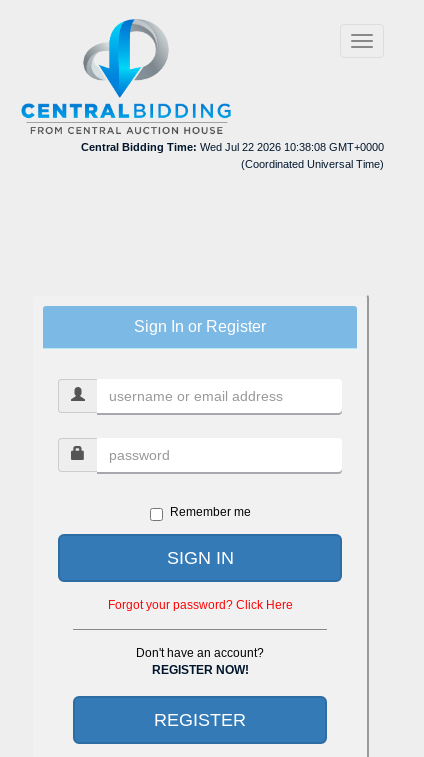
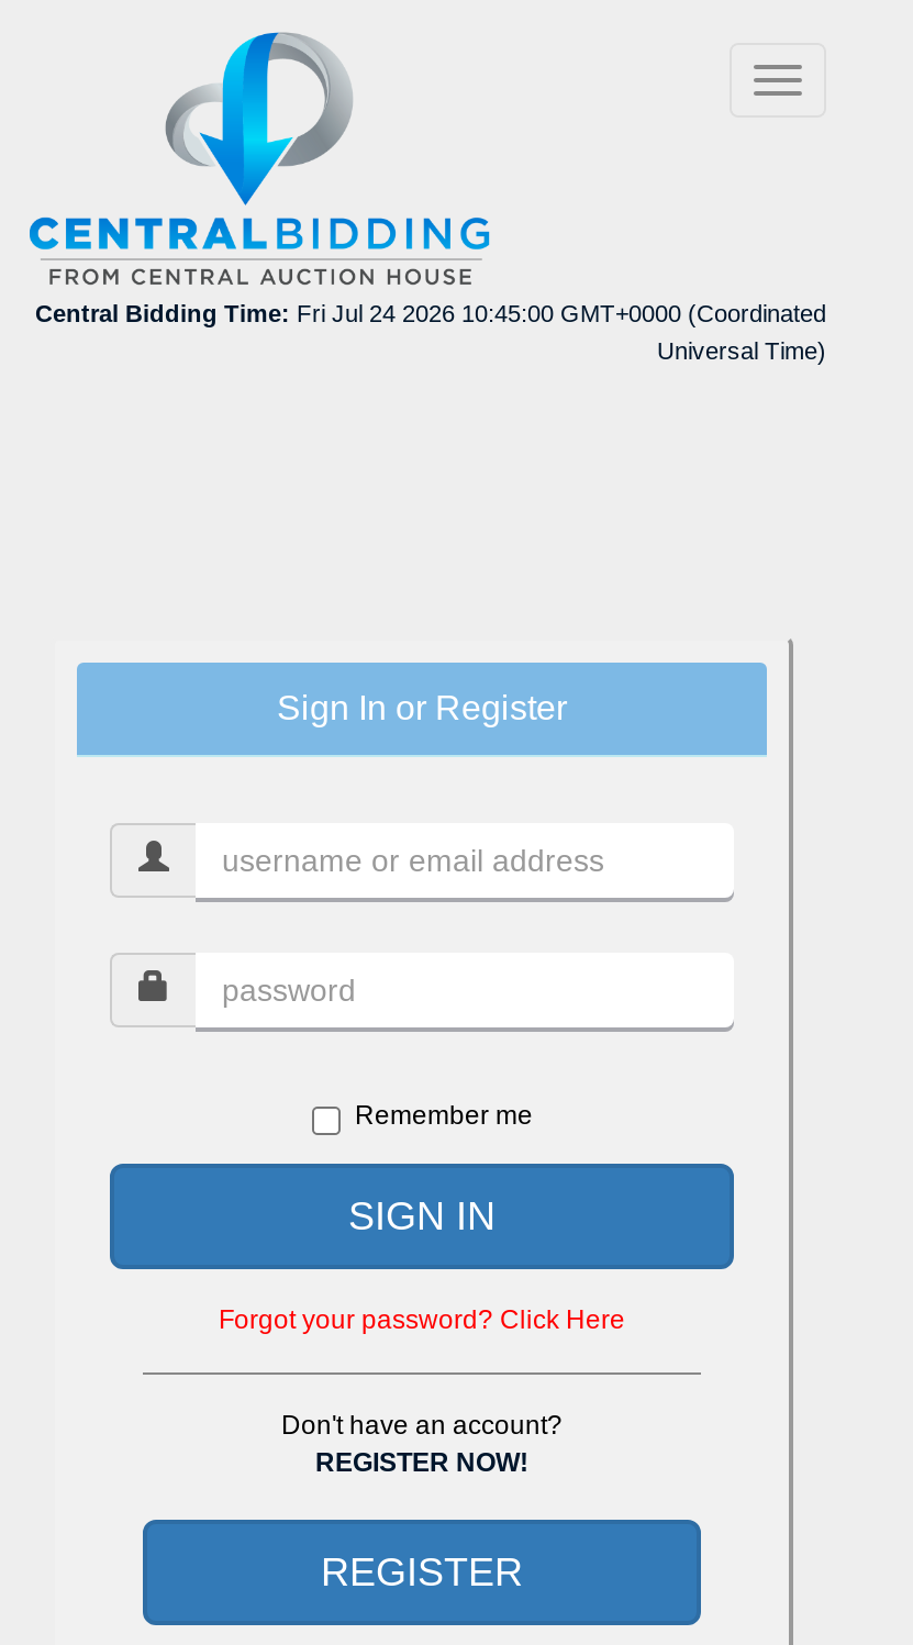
[81,140,384,169] Central Bidding Time: Wed Jul 22 2026 10:38:08 GMT+0000 | (Coordinated Universal Time) -> [35,299,826,363] Central Bidding Time: Fri Jul 24 2026 10:45:00 GMT+0000 (Coordinated | Universal Time)

